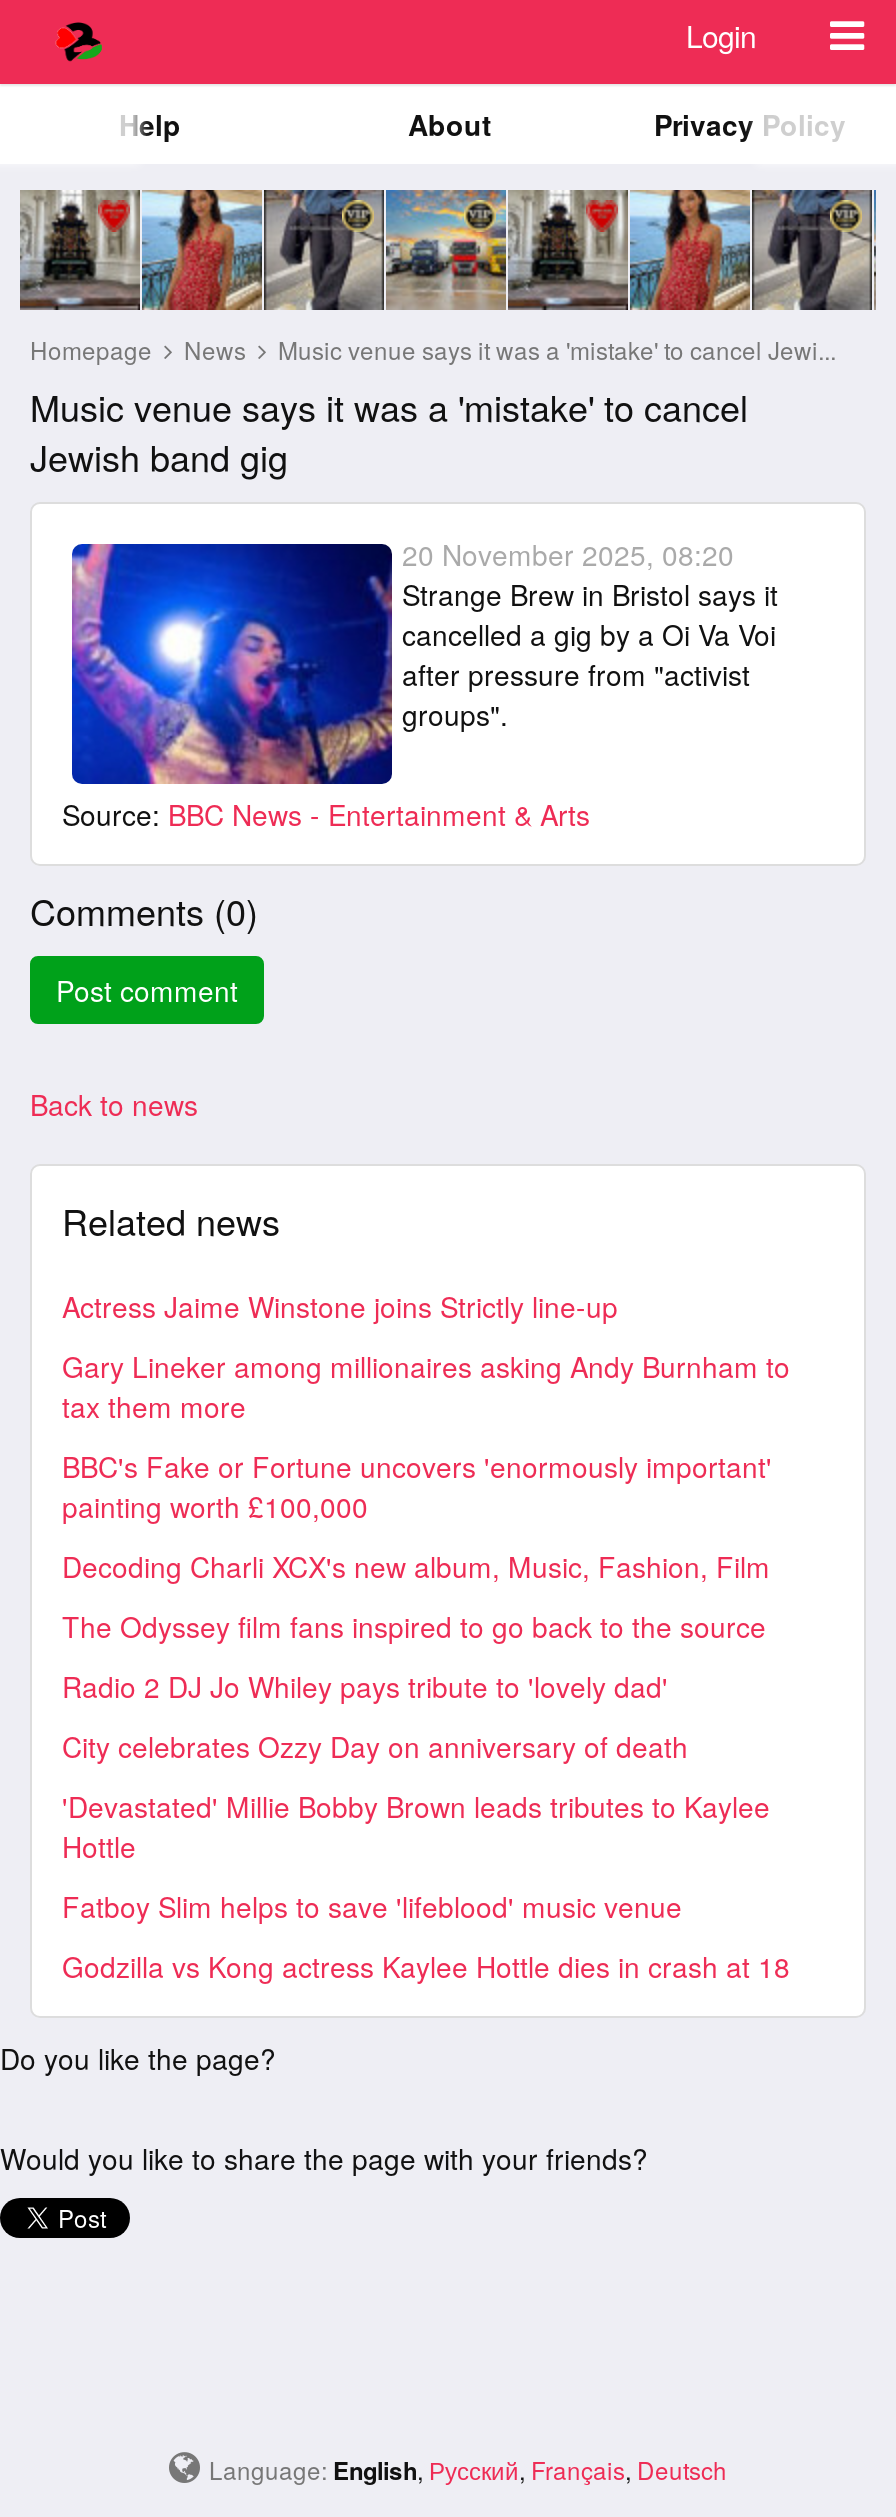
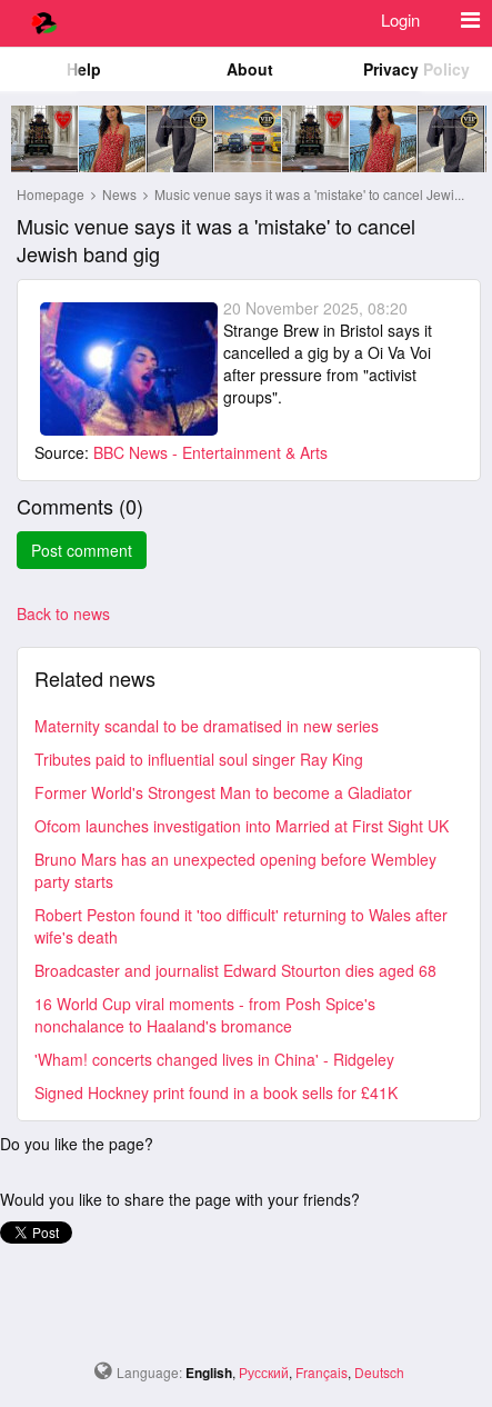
[62,1286,618,1326] Actress Jaime Winstone joins Strictly line-up -> [34,715,379,737] Maternity scandal to be dramatised in new series
[62,1346,790,1426] Gary Lineker among millionaires asking Andy Burnham to | tax them more -> [34,748,363,770] Tributes paid to influential soul singer Ray King
[62,1446,772,1526] BBC's Fake or Fortune uncovers 'enormously important' | painting worth £100,000 -> [34,781,412,804] Former World's Strongest Man to become a Gladiator
[62,1546,770,1586] Decoding Charli XCX's new album, Music, Fashion, Film -> [34,815,449,837] Ofcom launches investigation into Married at First Sight UK
[62,1606,766,1646] The Odyssey film fans inspired to go back to the source -> [34,848,436,892] Bruno Mars has an unexpected opening before Wembley | party starts
[62,1666,668,1706] Radio 2 DJ Jo Whiley pays tribute to 'lovely dad' -> [34,904,448,948] Robert Peston found it 'too difficult' returning to Wales after | wife's death
[62,1726,688,1766] City celebrates Ozzy Day on anniversary of death -> [34,959,436,981] Broadcaster and journalist Edward Stourton dies aged 68
[62,1786,770,1866] 'Devastated' Millie Bobby Brown leads tributes to Kaylee | Hottle -> [34,992,375,1037] 16 World Cup viral moments - from Posh Spice's | nonchalance to Haaland's bromance
[62,1886,682,1926] Fatboy Slim helps to save 'lifeblood' music venue -> [34,1048,394,1070] 'Wham! concerts changed lives in China' - Ridgeley
[62,1946,790,1986] Godzilla vs Kong actress Kaylee Hottle dies in crash at 18 -> [34,1081,398,1104] Signed Hockney print found in a book sells for £41K

